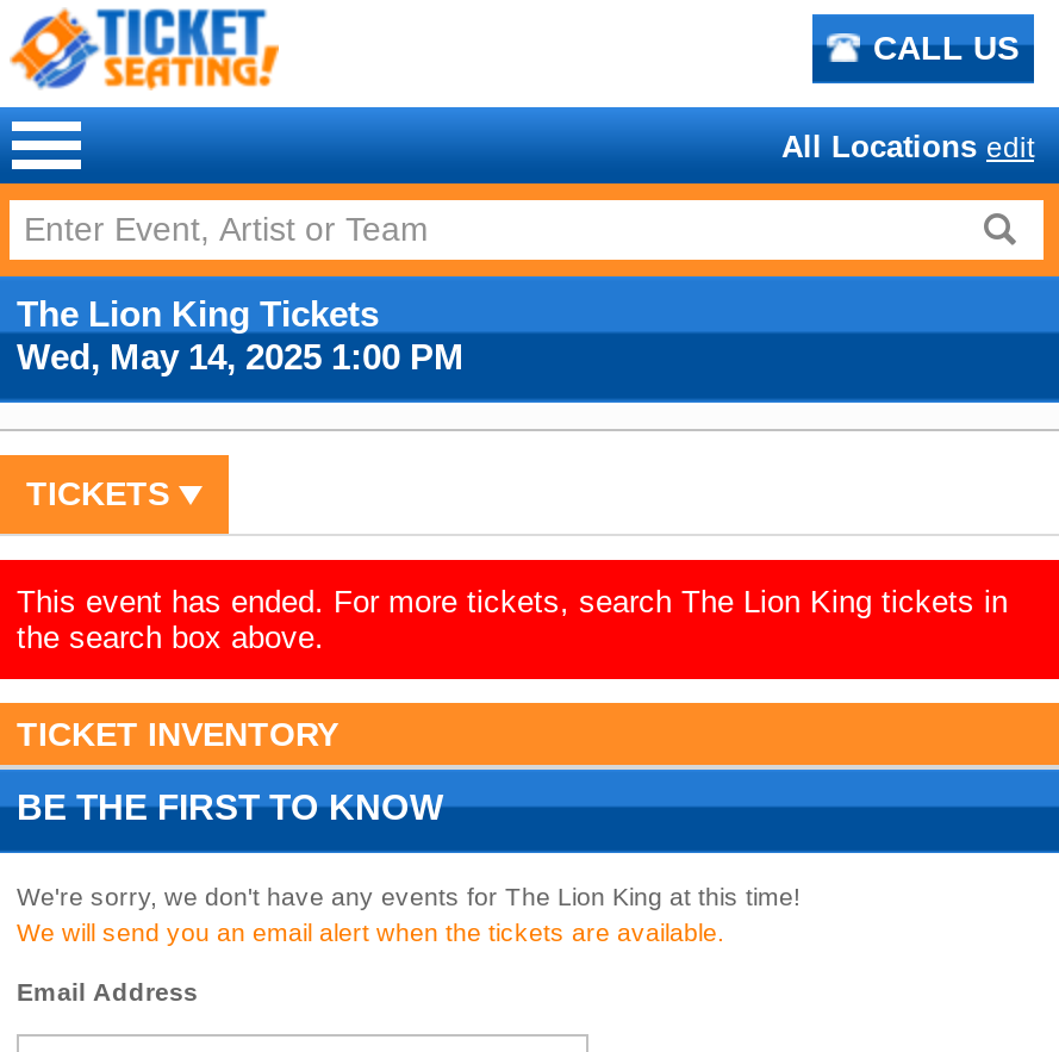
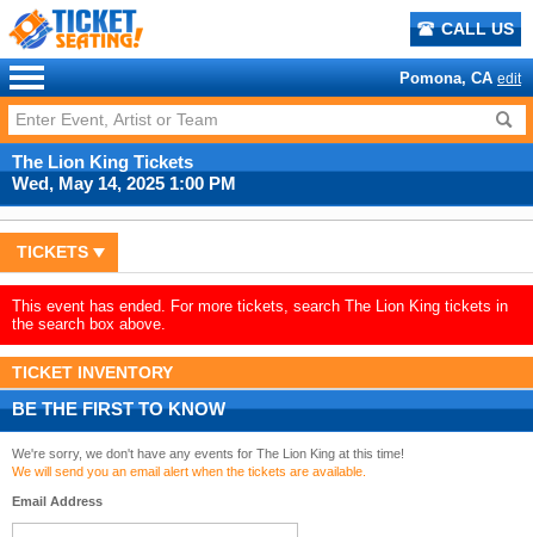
[781,129,1034,164] All Locations edit -> [399,69,521,87] Pomona, CA edit

